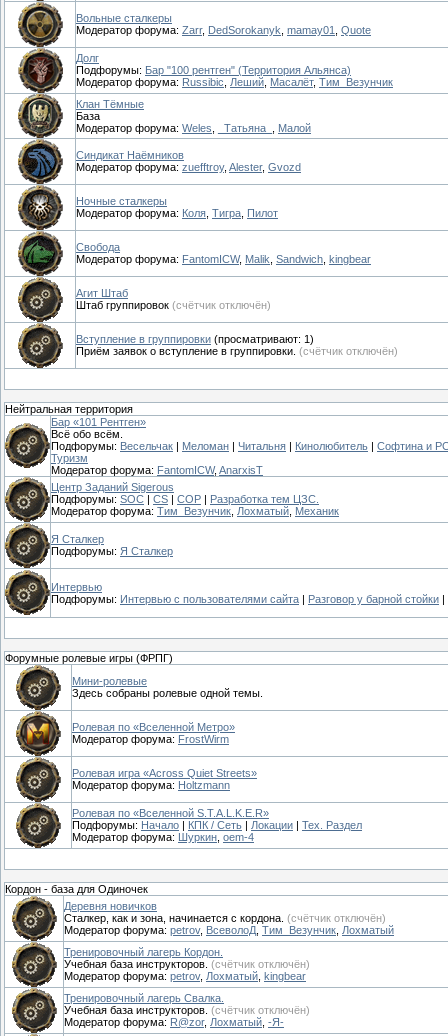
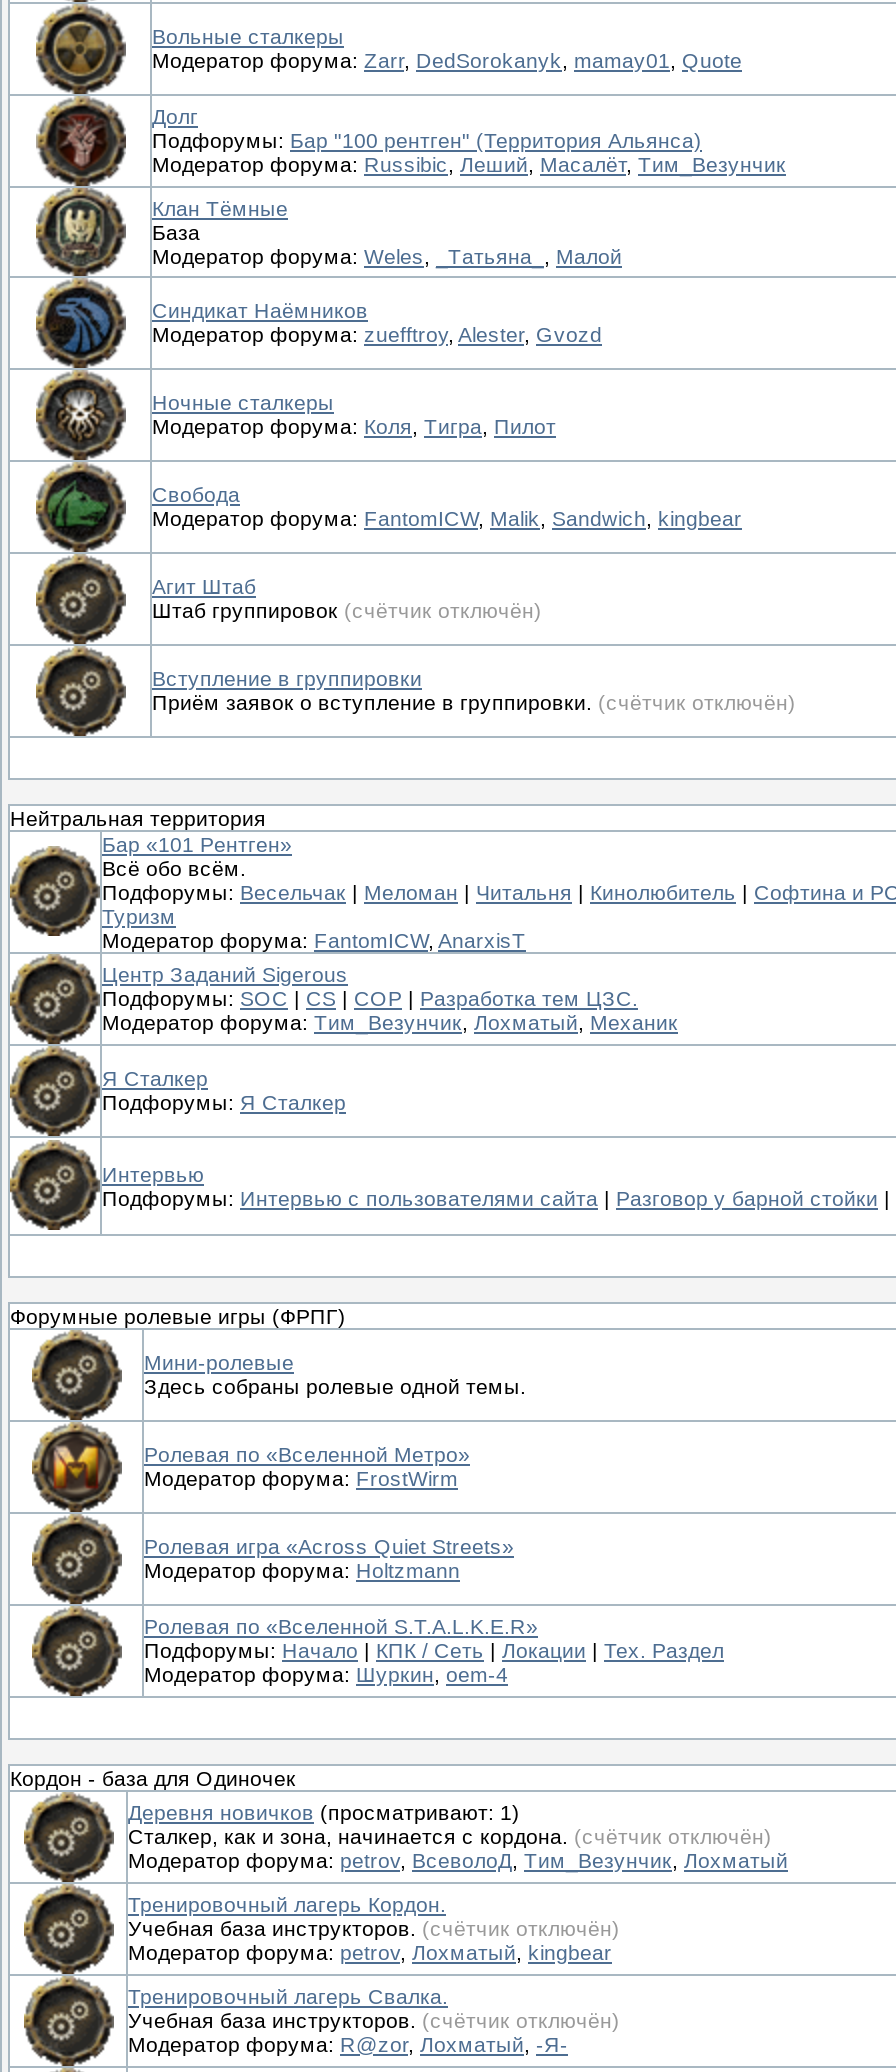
[76,333,314,345] Вступление в группировки (просматривают: 1) -> [152,666,422,690] Вступление в группировки
[64,900,157,912] Деревня новичков -> [128,1800,520,1824] Деревня новичков (просматривают: 1)

